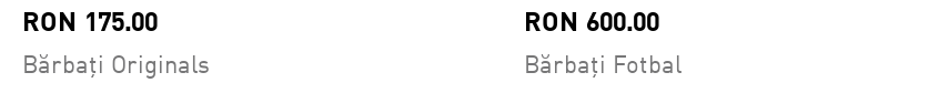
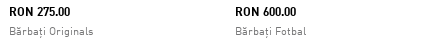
[22,11,158,38] RON 175.00 -> [9,7,70,19] RON 275.00

